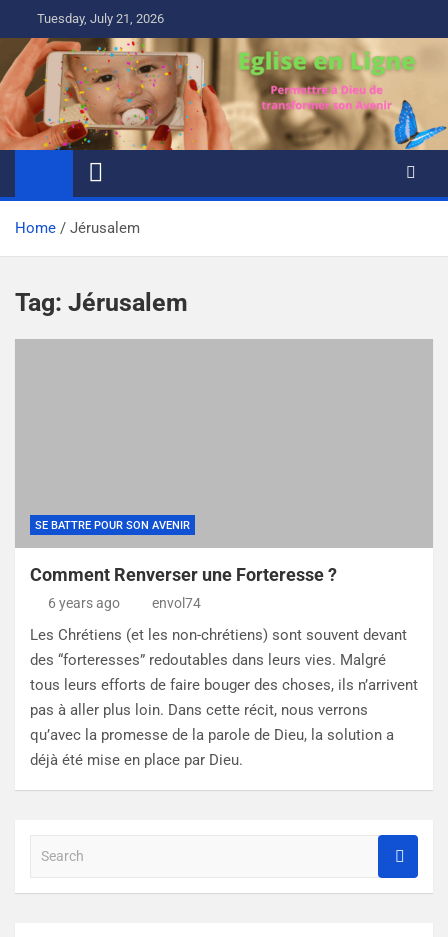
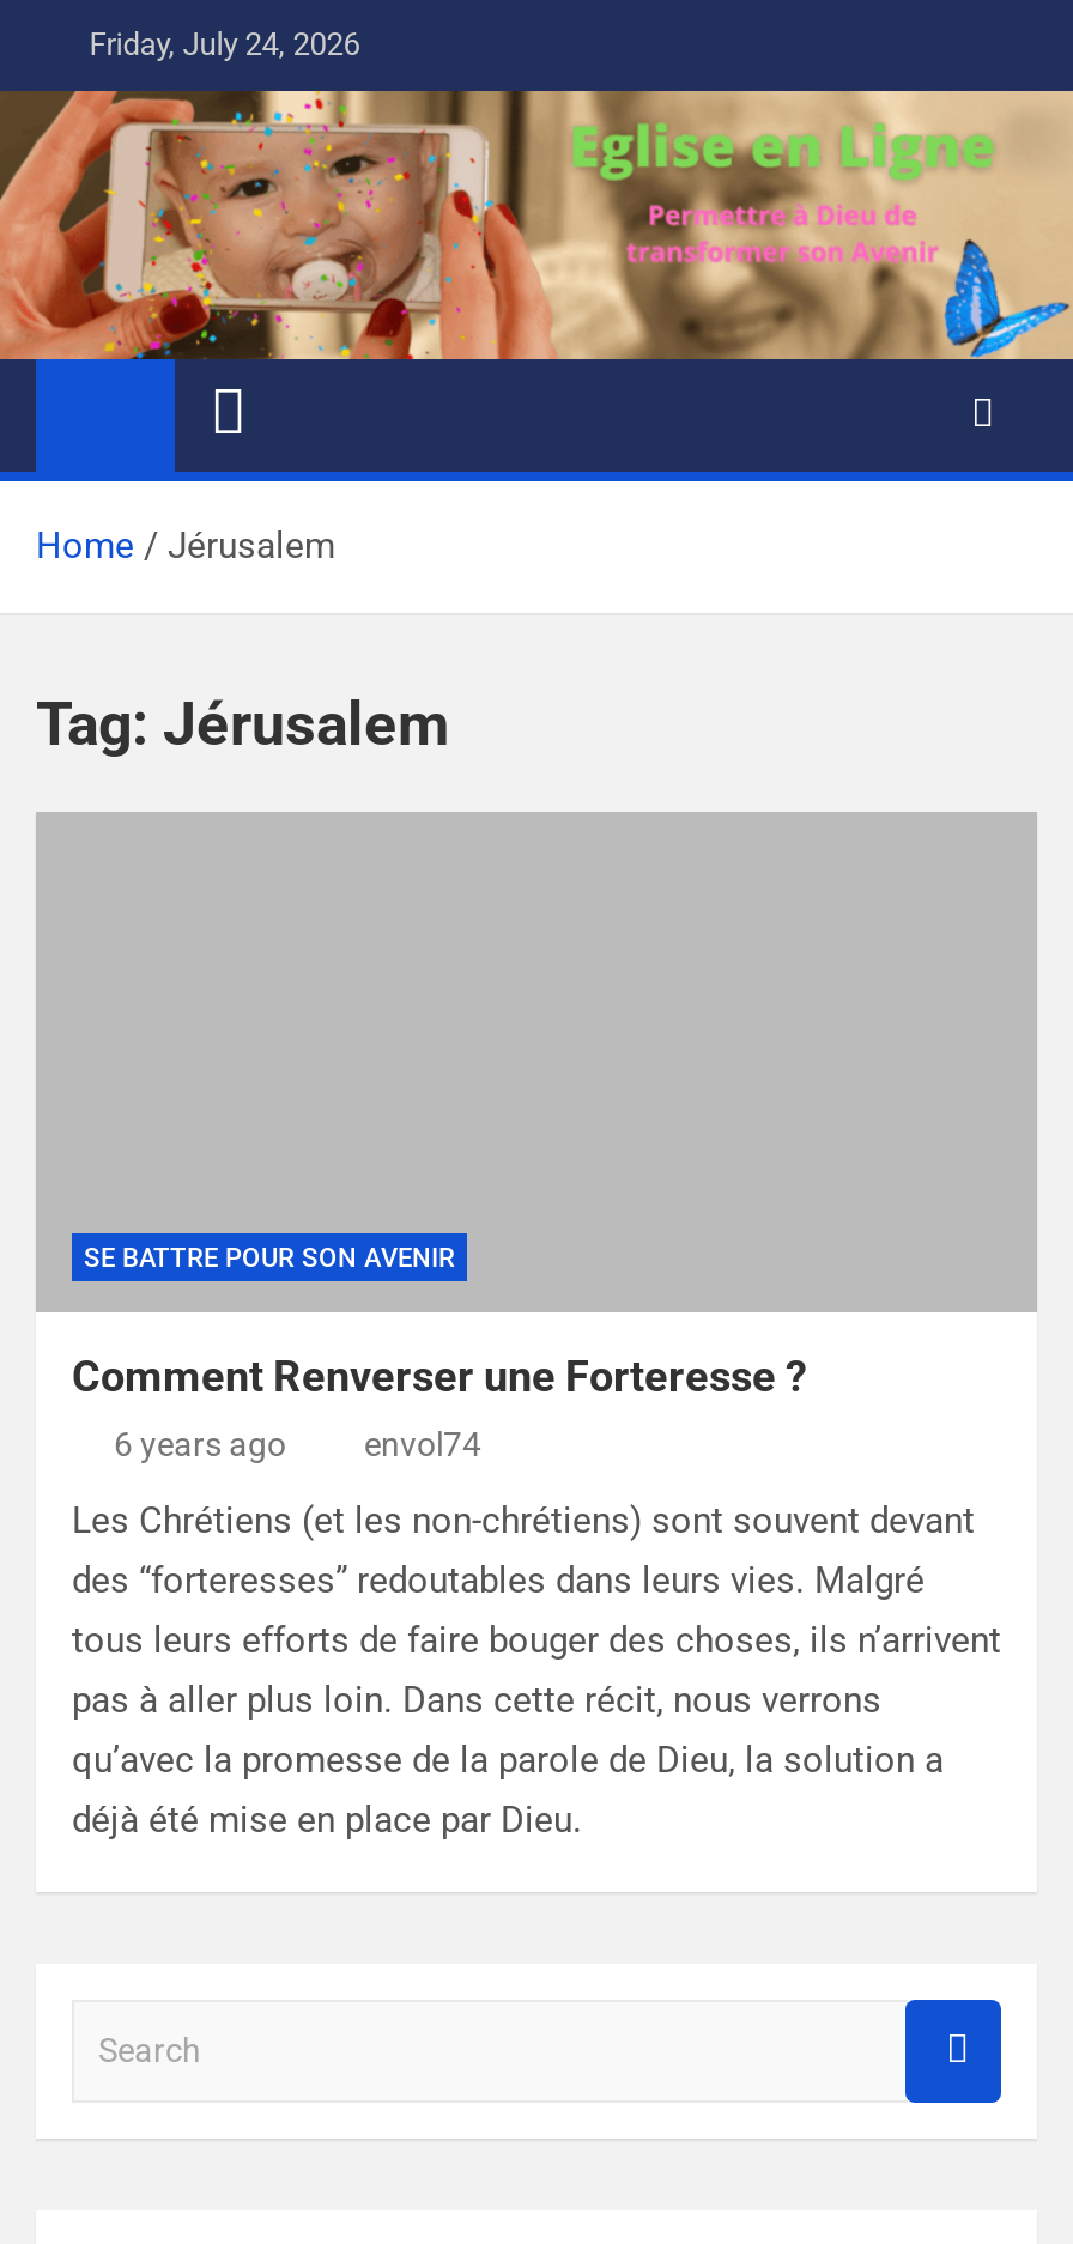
[31,11,164,26] Tuesday, July 21, 2026 -> [75,26,360,62] Friday, July 24, 2026

